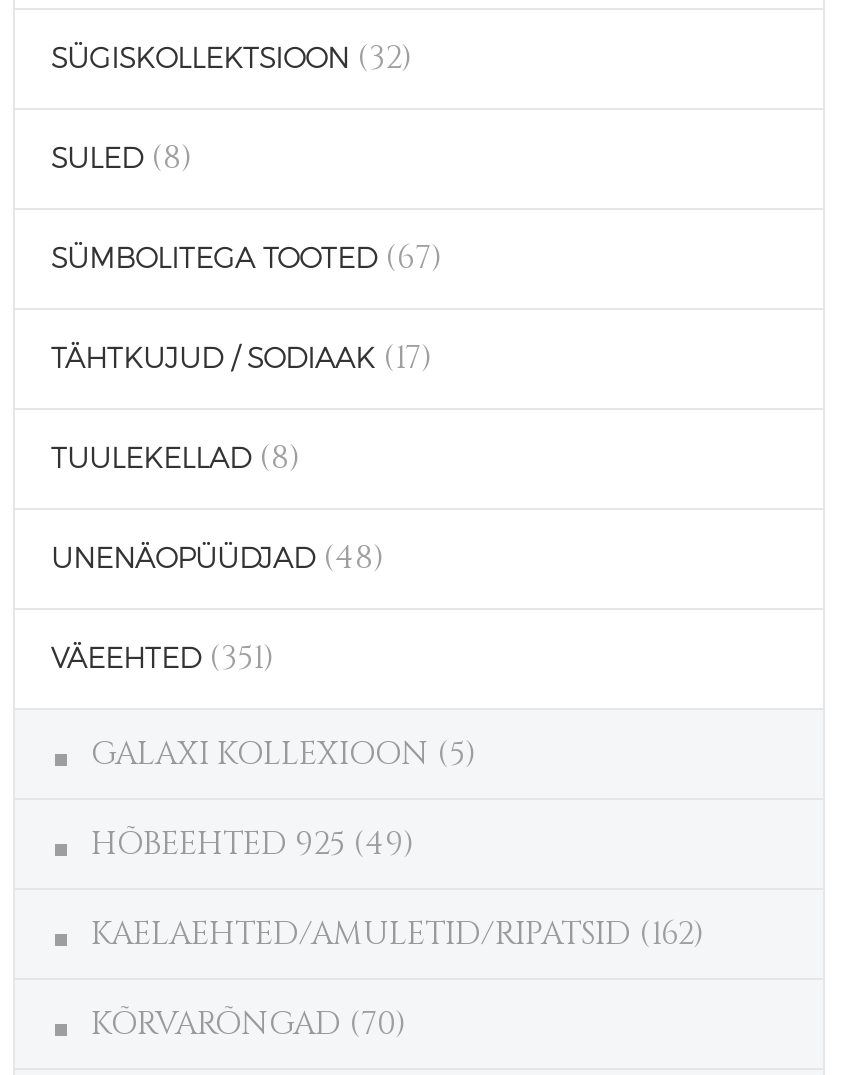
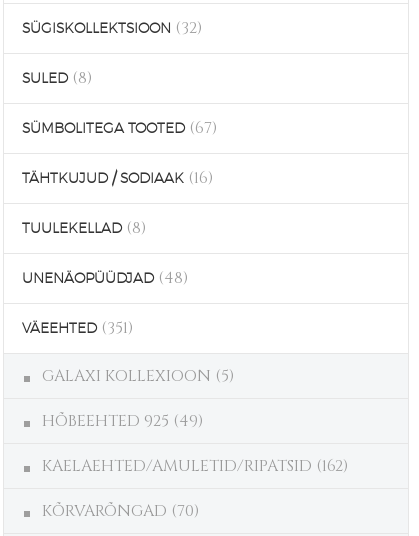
[51,336,431,380] TÄHTKUJUD / SODIAAK (17) -> [22,167,213,189] TÄHTKUJUD / SODIAAK (16)

